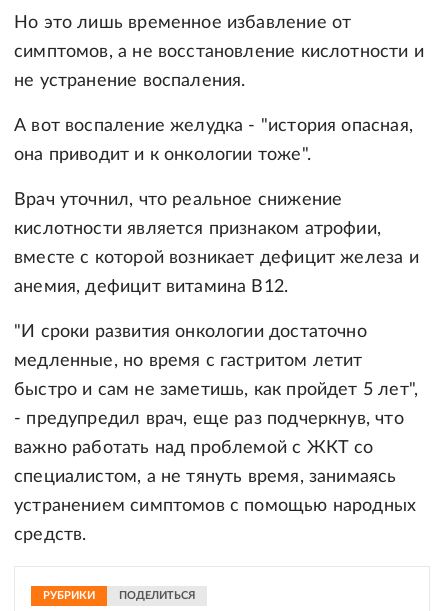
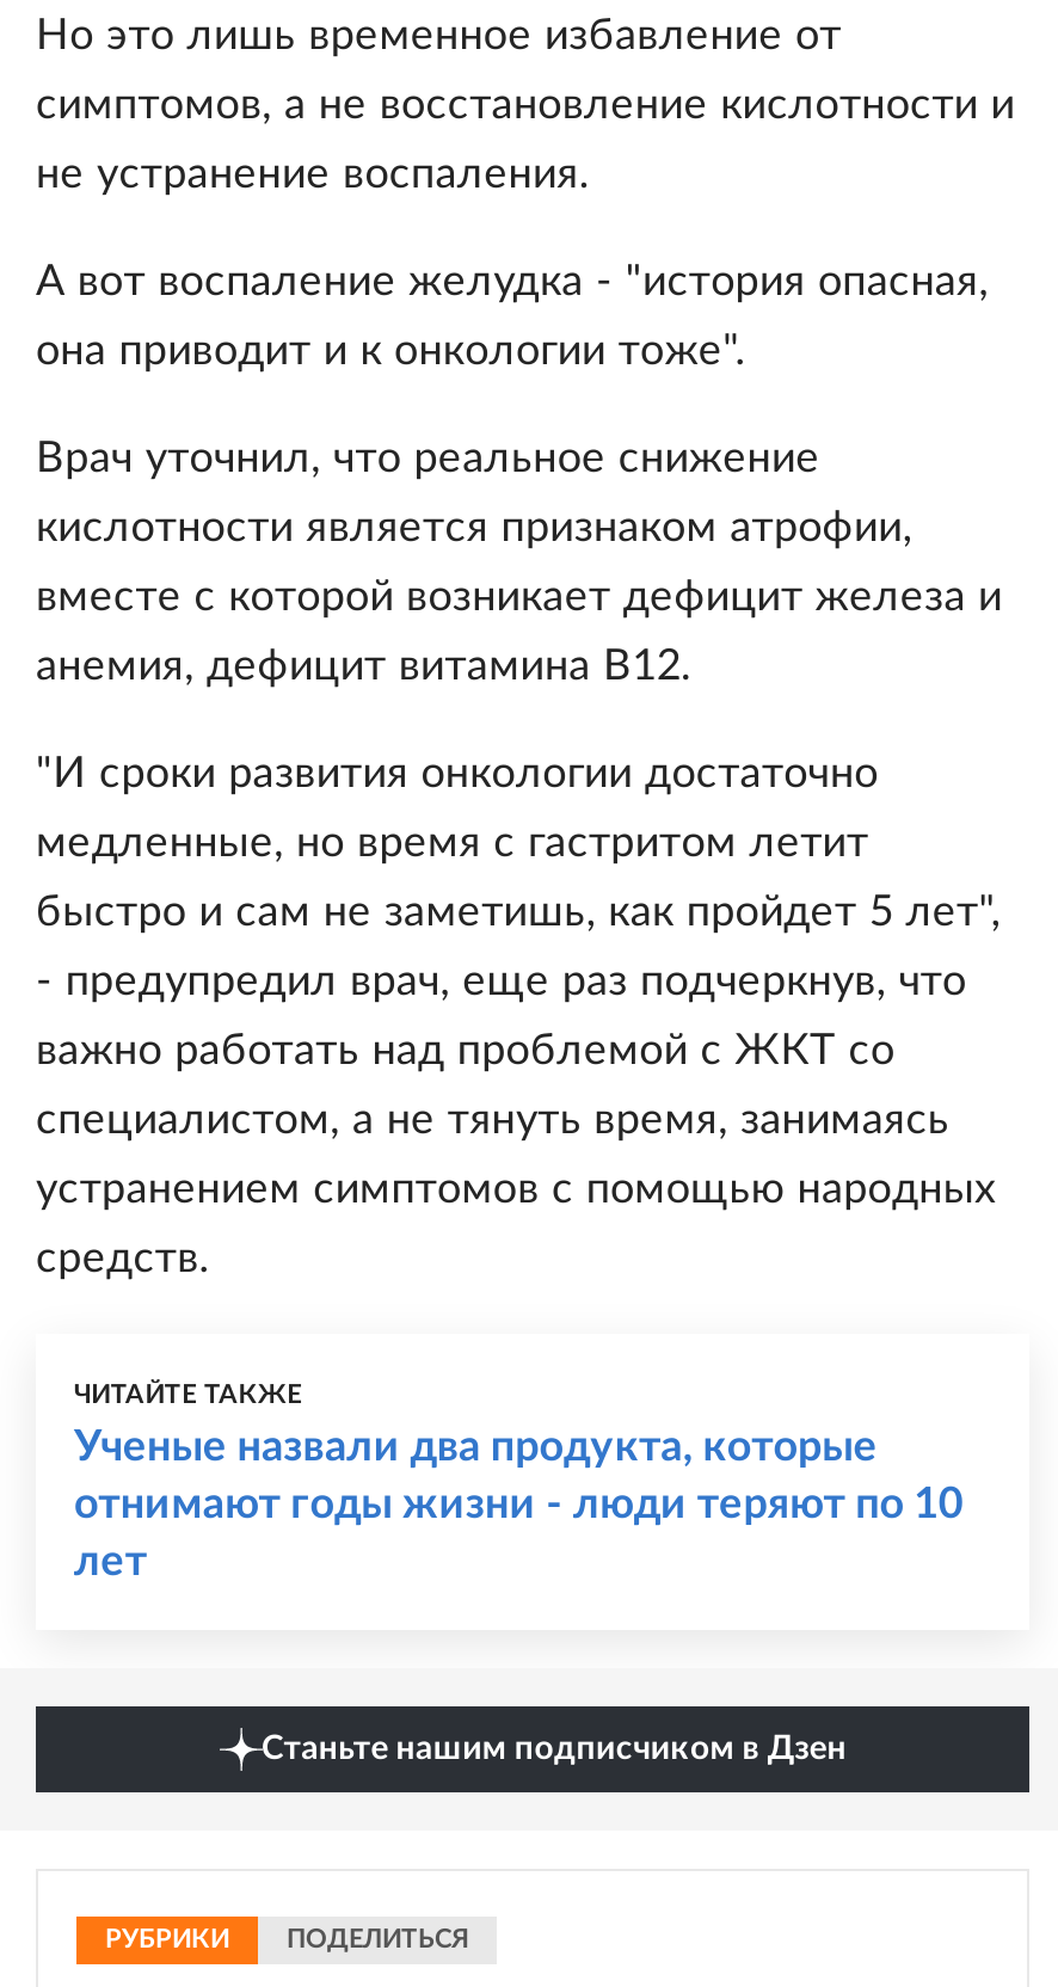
none -> [74,1382,962,1585] ЧИТАЙТЕ ТАКЖЕ | Ученые назвали два продукта, которые | отнимают годы жизни - люди теряют по 10 | лет
none -> [262,1733,847,1766] Станьте нашим подписчиком в Дзен

